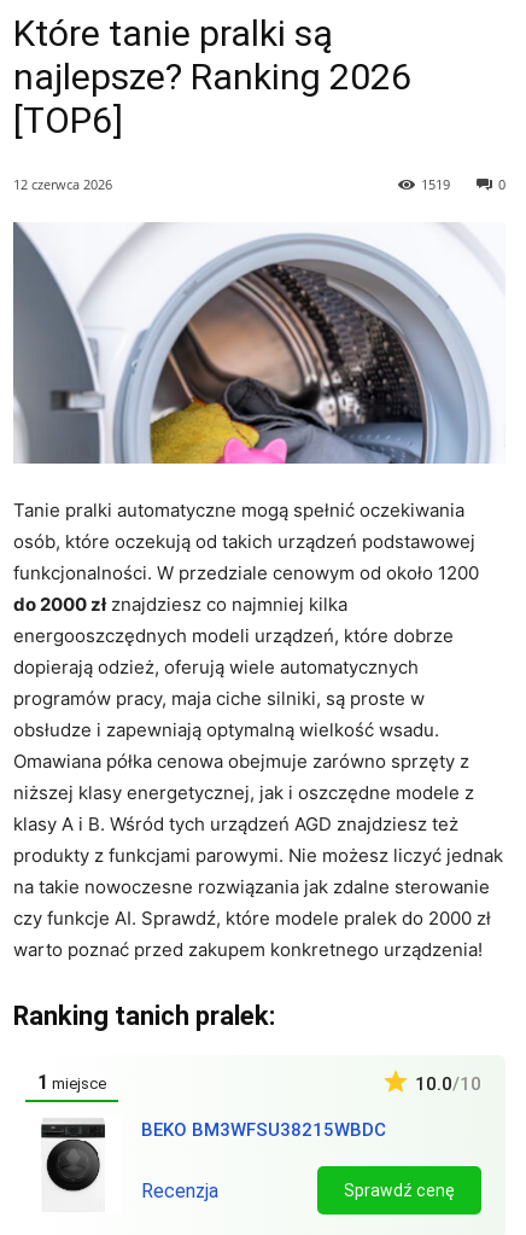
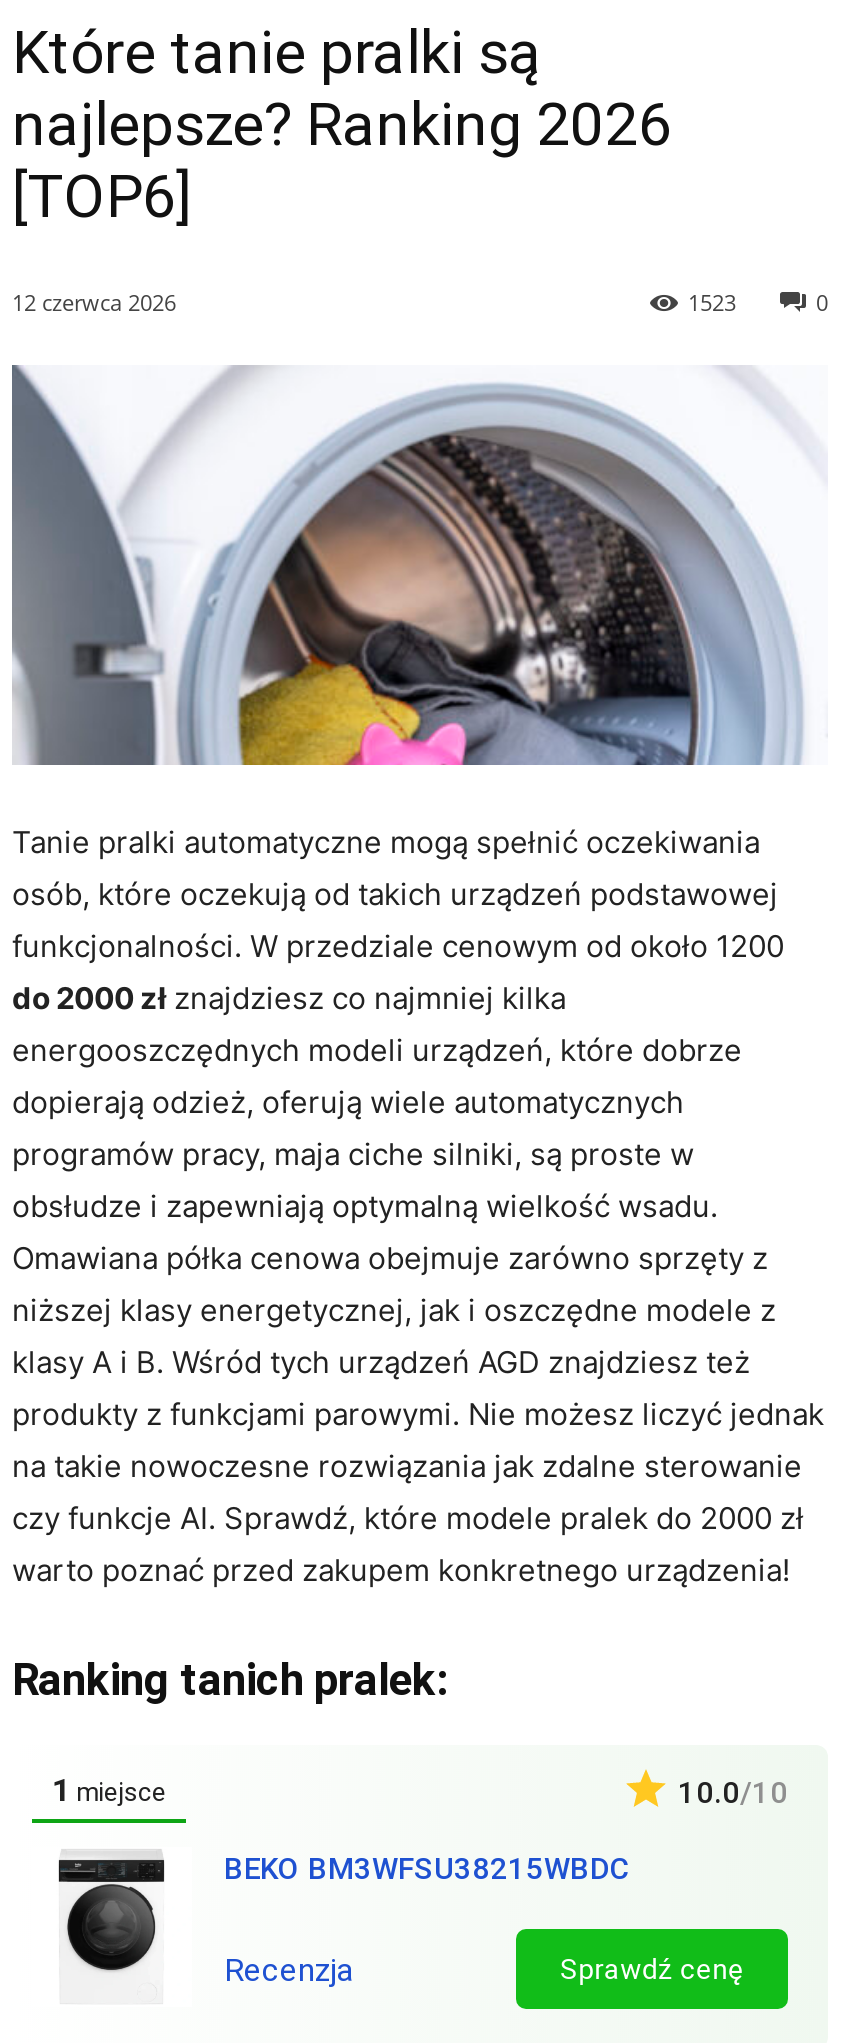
[421,175,450,193] 1519 -> [688,287,736,317] 1523

